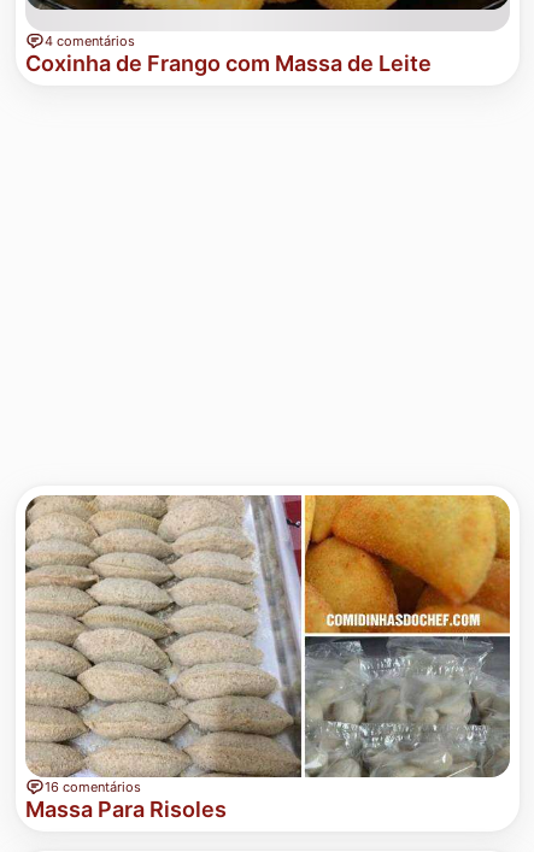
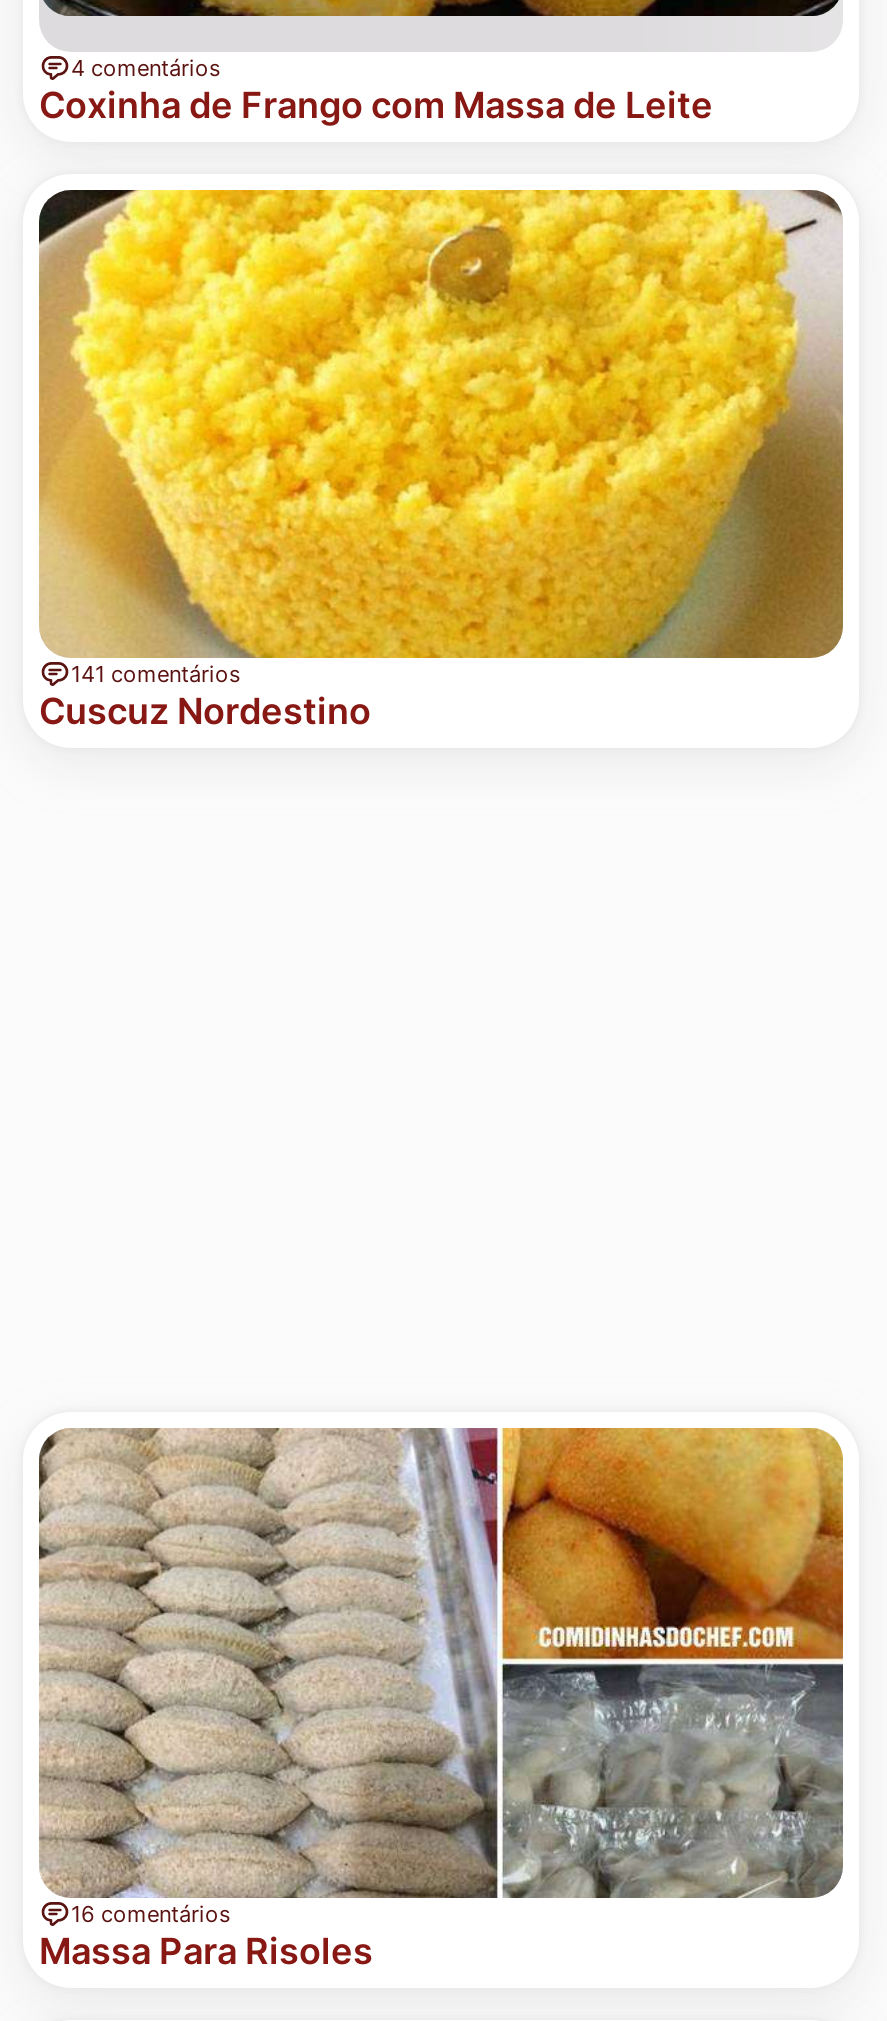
none -> [37,188,845,733] [image] | 141 comentários | Cuscuz Nordestino

